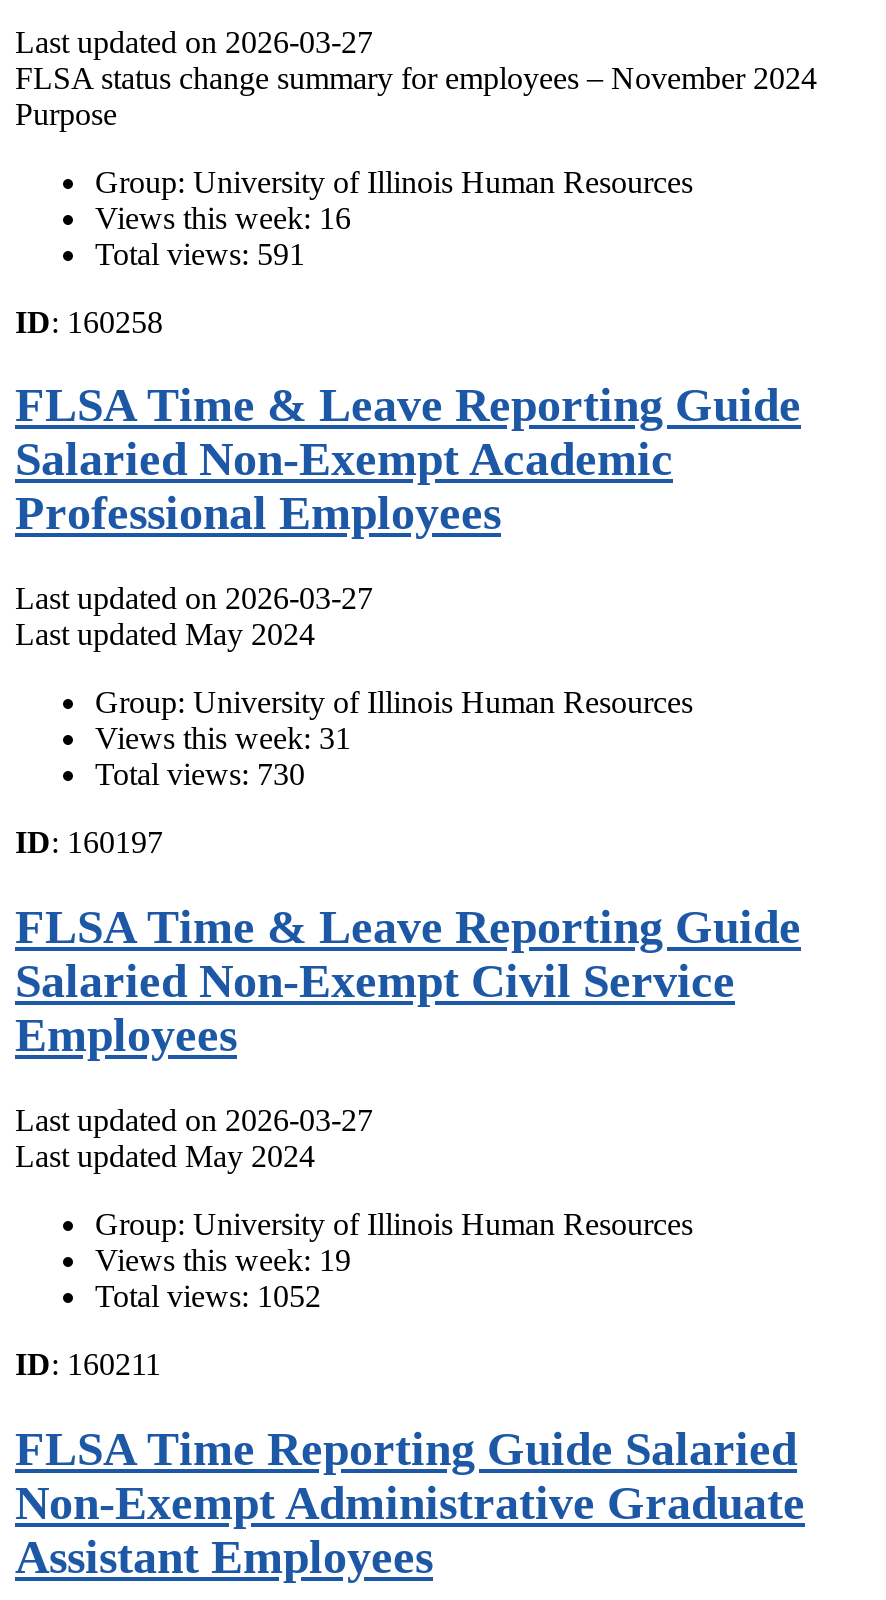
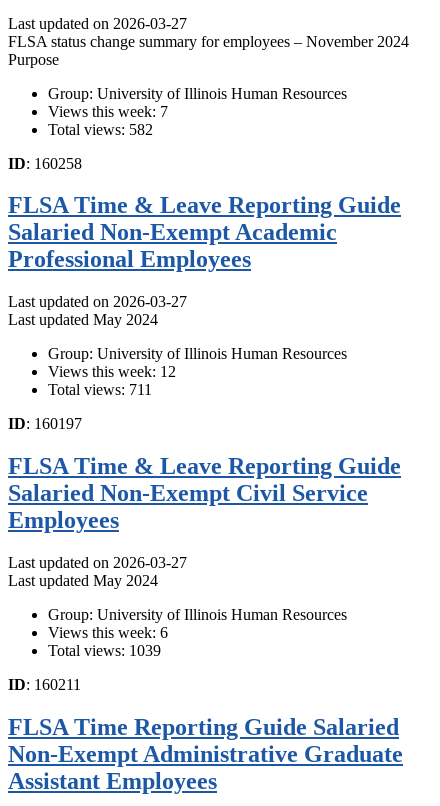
[95,200,351,234] Views this week: 16 -> [48,103,168,120] Views this week: 7
[95,236,305,270] Total views: 591 -> [48,121,153,138] Total views: 582
[95,722,351,756] Views this week: 31 -> [48,363,176,380] Views this week: 12
[95,758,305,792] Total views: 730 -> [48,381,152,398] Total views: 711
[95,1243,351,1277] Views this week: 19 -> [48,624,168,641] Views this week: 6
[95,1279,321,1313] Total views: 1052 -> [48,642,161,659] Total views: 1039

